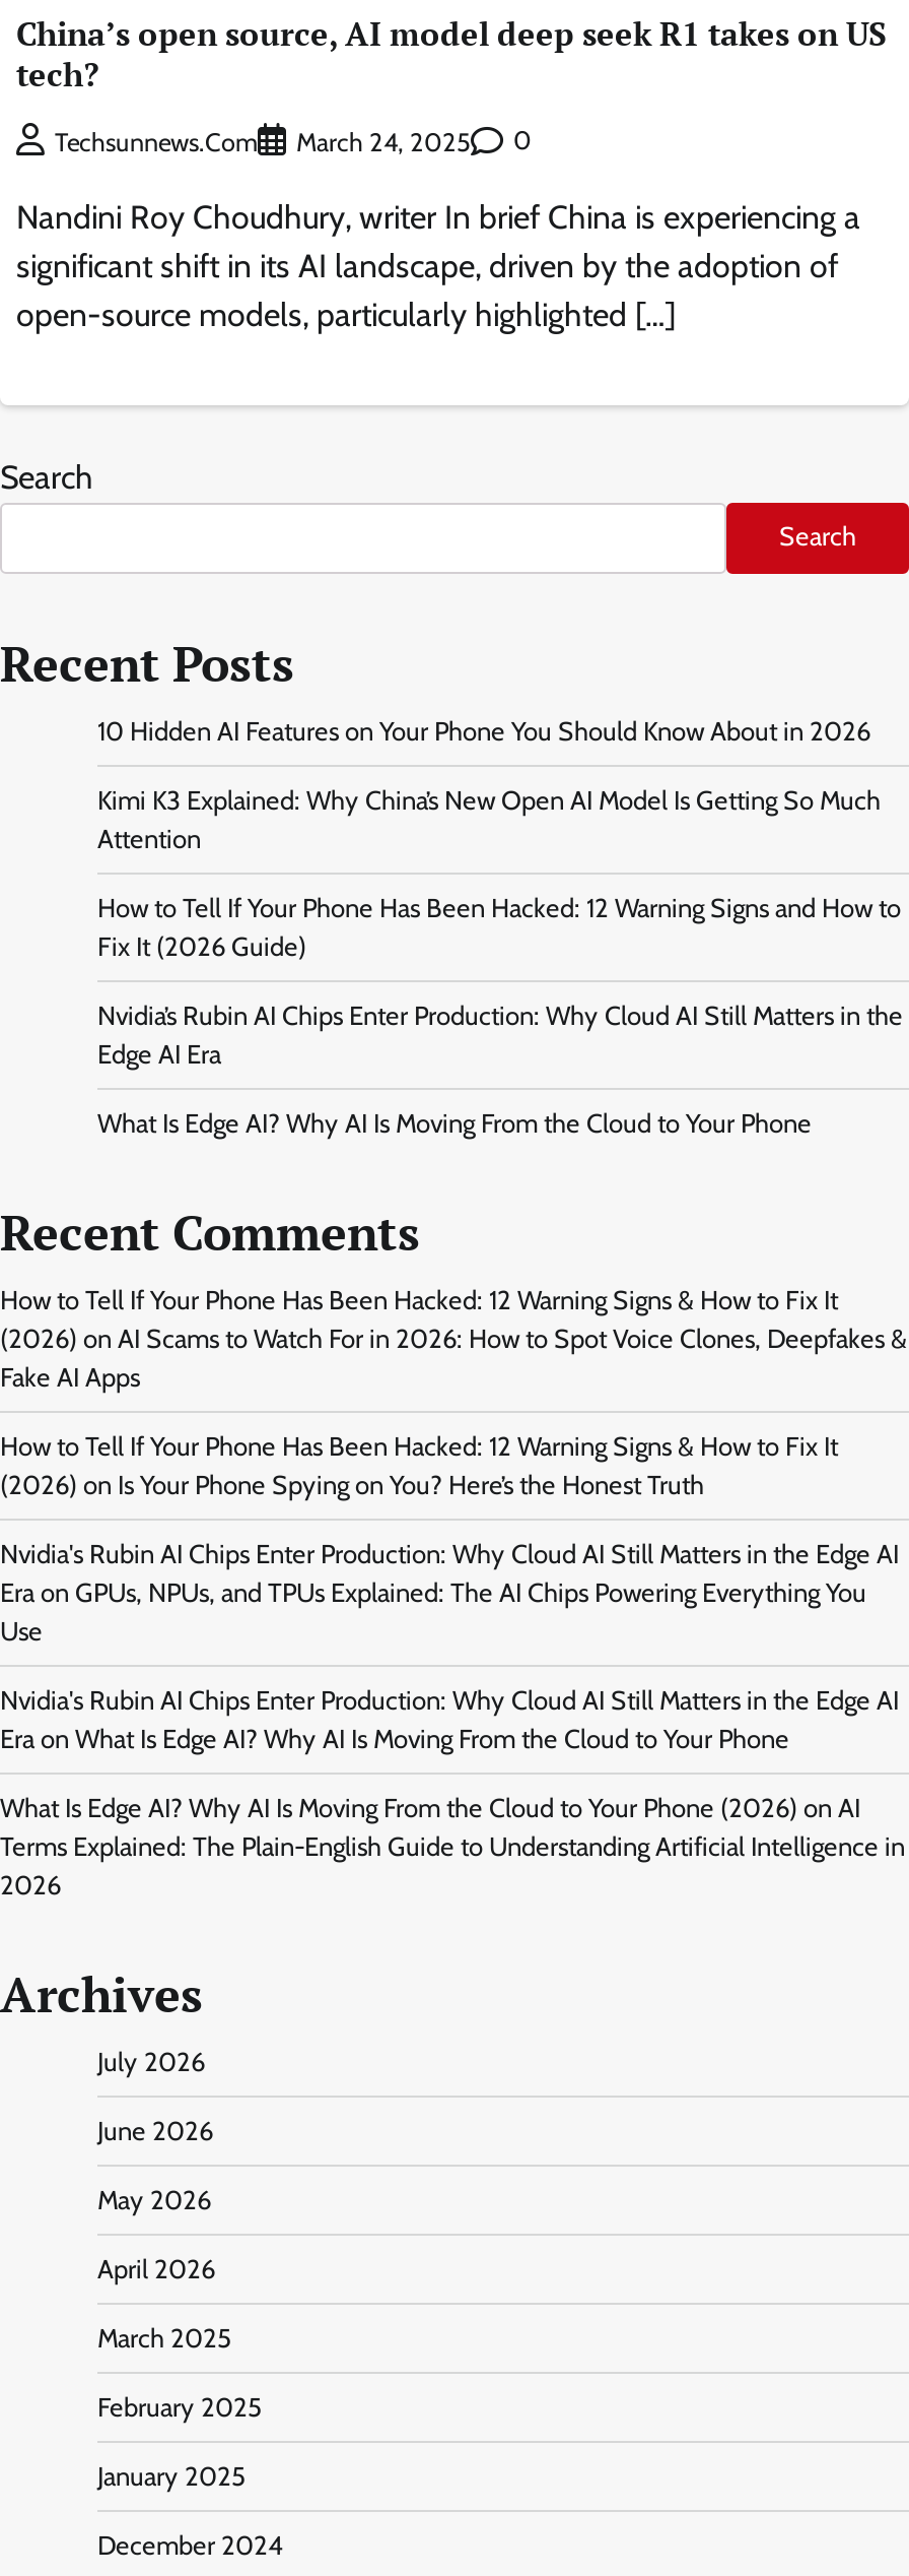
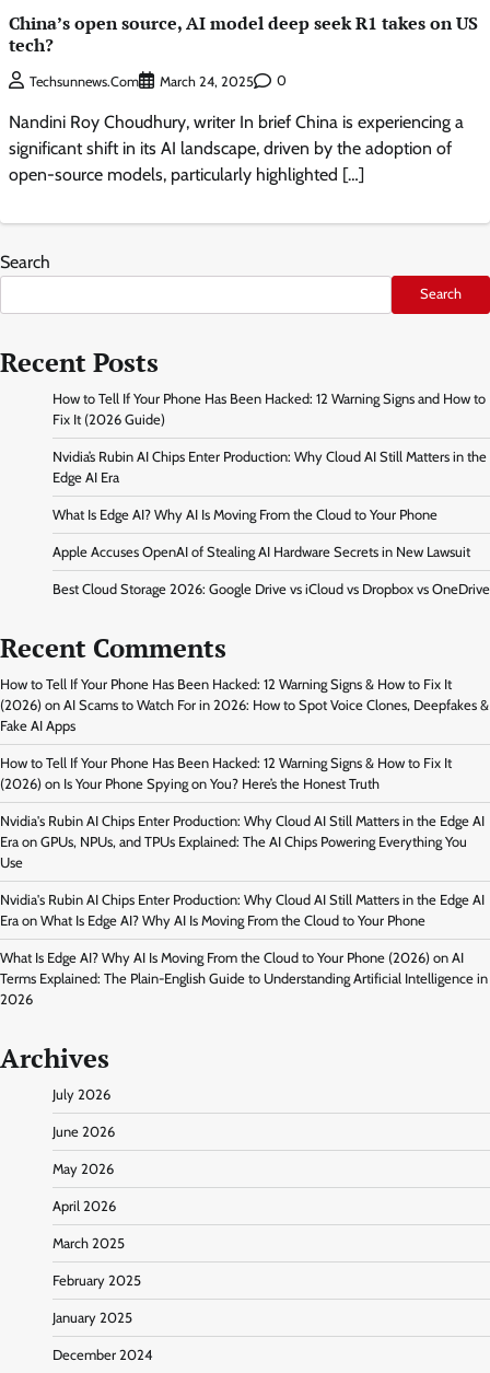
[97,715,881,853] 10 Hidden AI Features on Your Phone You Should Know About in 2026 | Kimi K3 Explained: Why China’s New Open AI Model Is Getting So Much | Attention -> none
moved [97,892,903,1138] -> [52,390,487,523]: How to Tell If Your Phone Has Been Hacked: 12 Warning Signs and How to | Fix It (2026 Guide) | Nvidia’s Rubin AI Chips Enter Production: Why Cloud AI Still Matters in the | Edge AI Era | What Is Edge AI? Why AI Is Moving From the Cloud to Your Phone
none -> [52,543,490,597] Apple Accuses OpenAI of Stealing AI Hardware Secrets in New Lawsuit | Best Cloud Storage 2026: Google Drive vs iCloud vs Dropbox vs OneDrive

